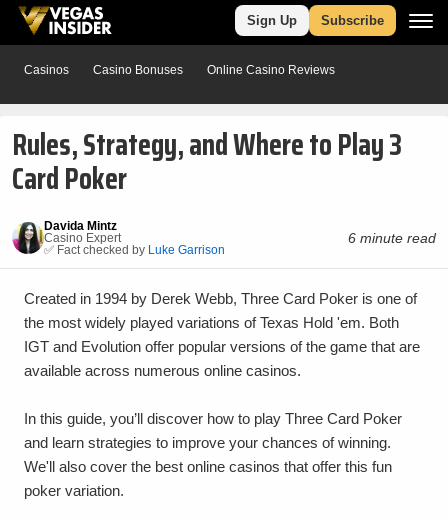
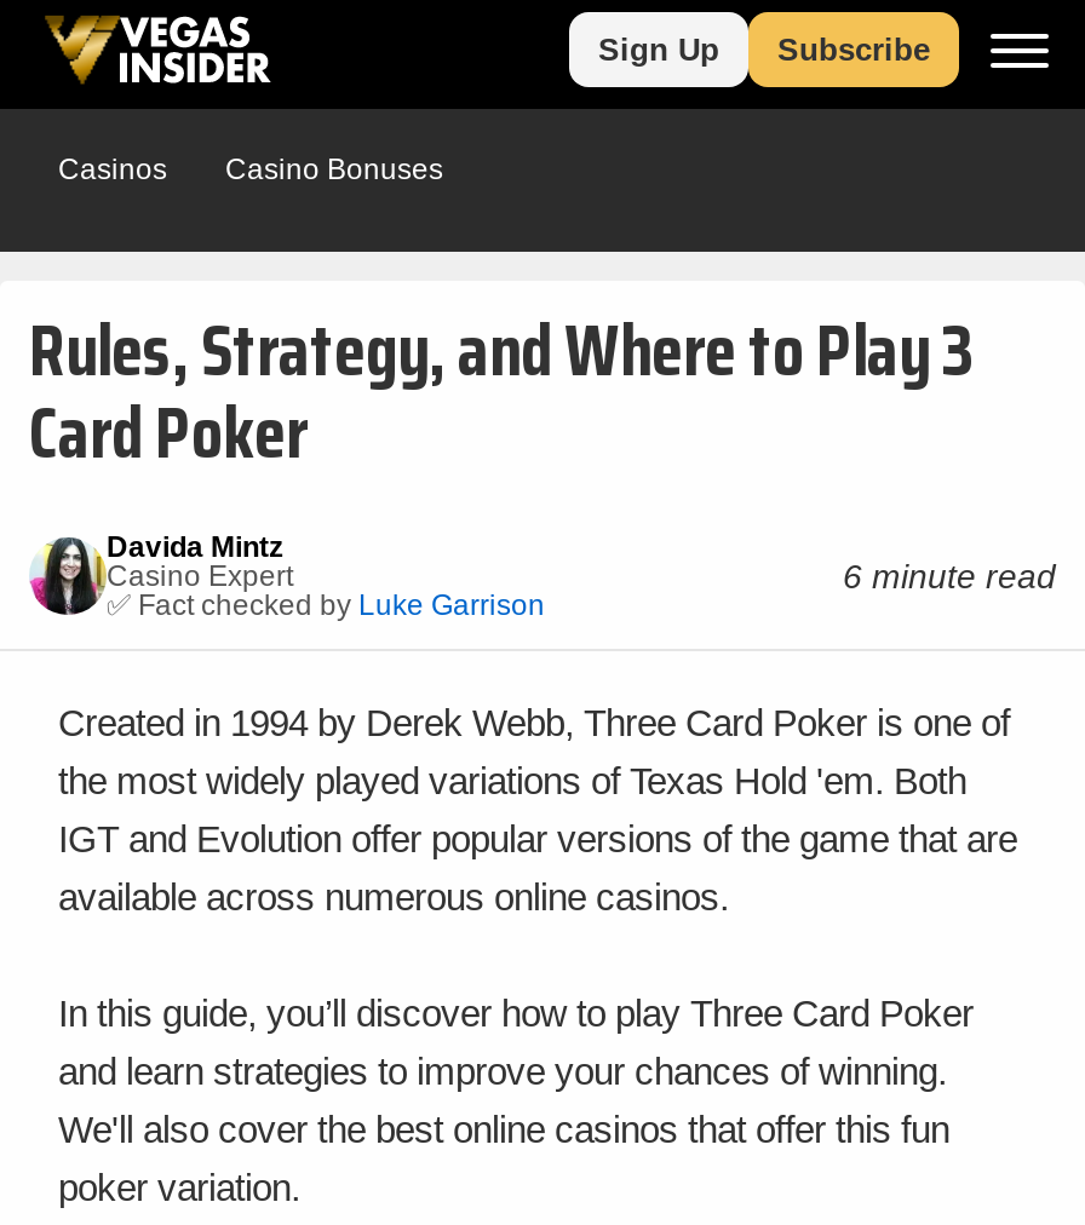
[207,62,335,76] Online Casino Reviews -> none

